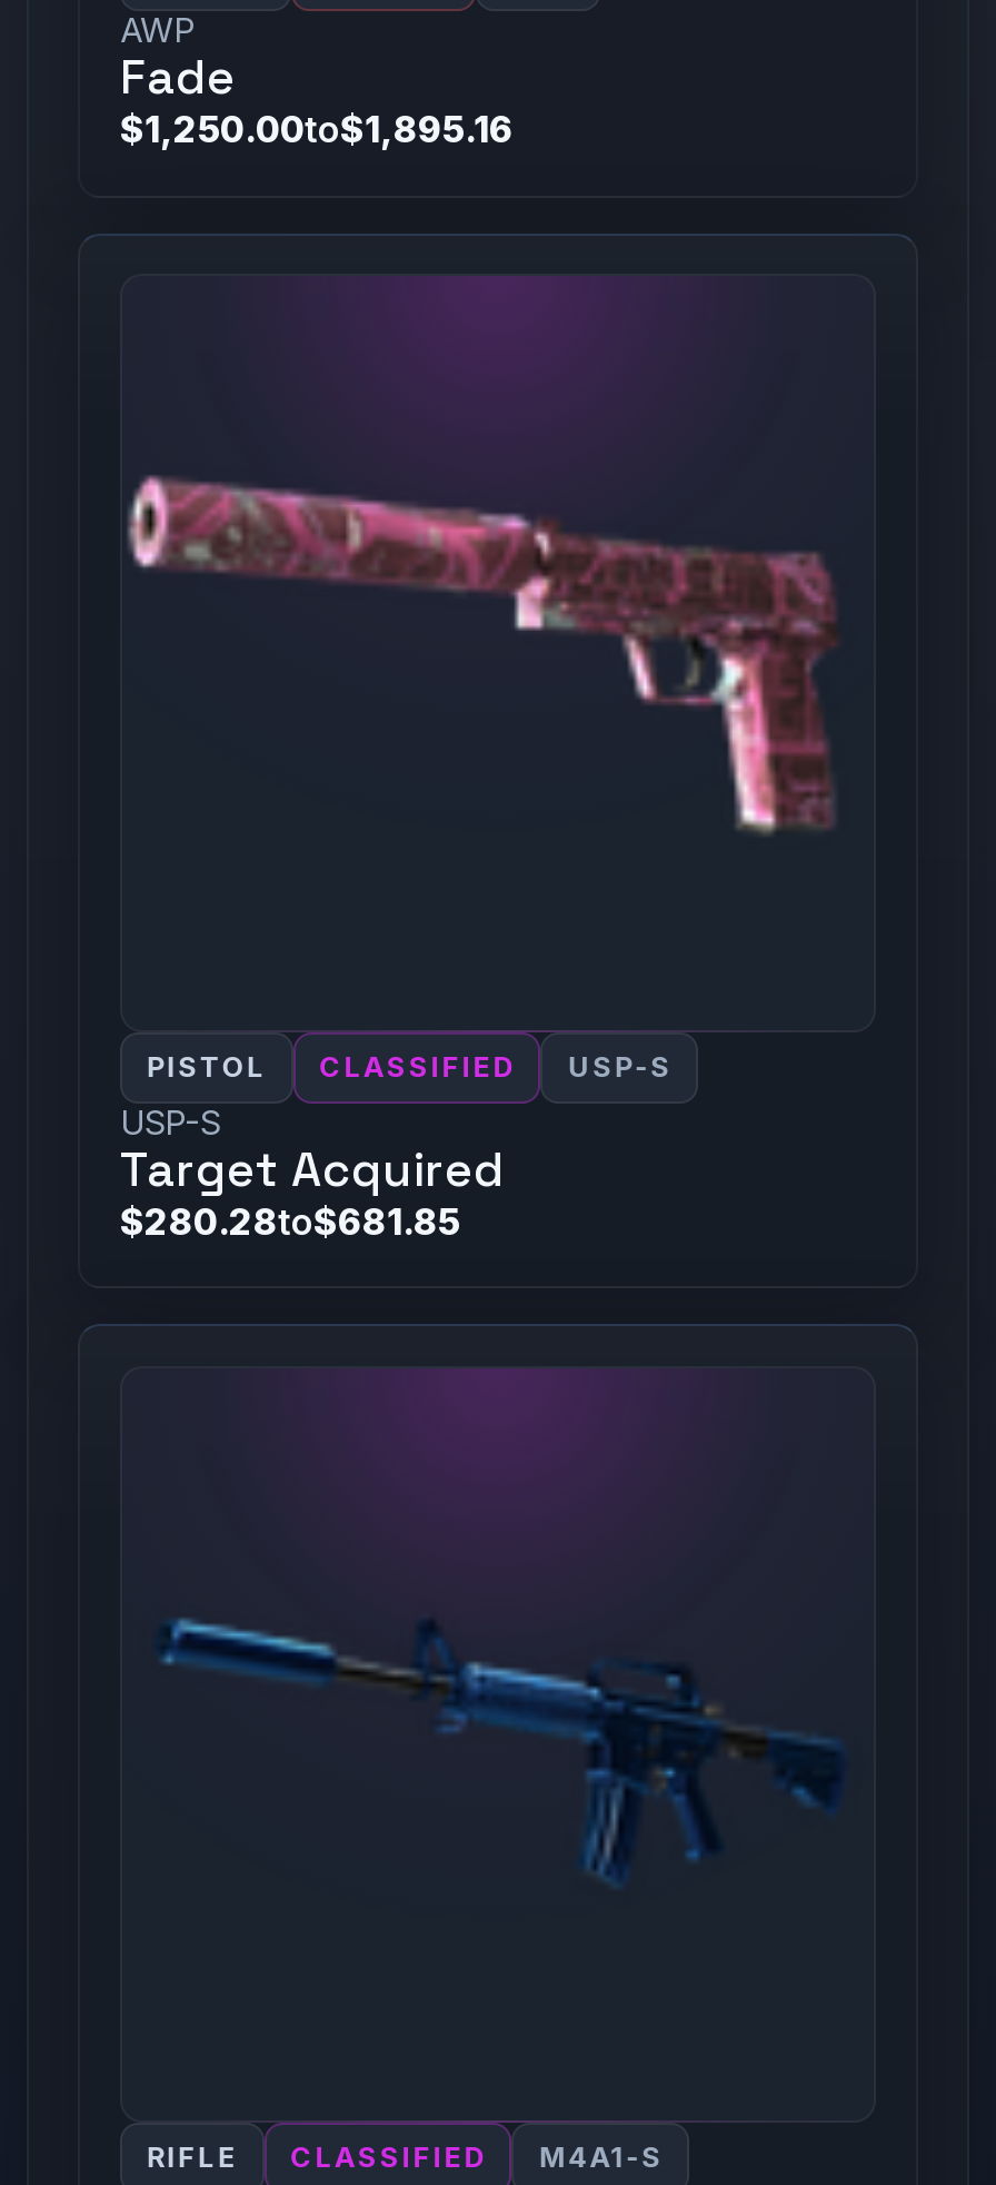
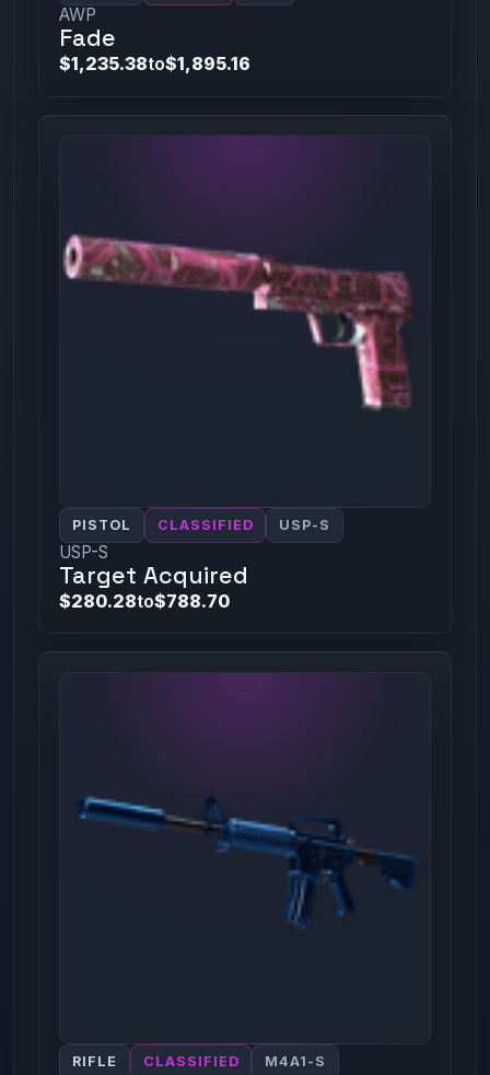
[120,107,514,152] $1,250.00to$1,895.16 -> [59,53,250,75] $1,235.38to$1,895.16
[120,1198,460,1243] $280.28to$681.85 -> [59,589,230,611] $280.28to$788.70

